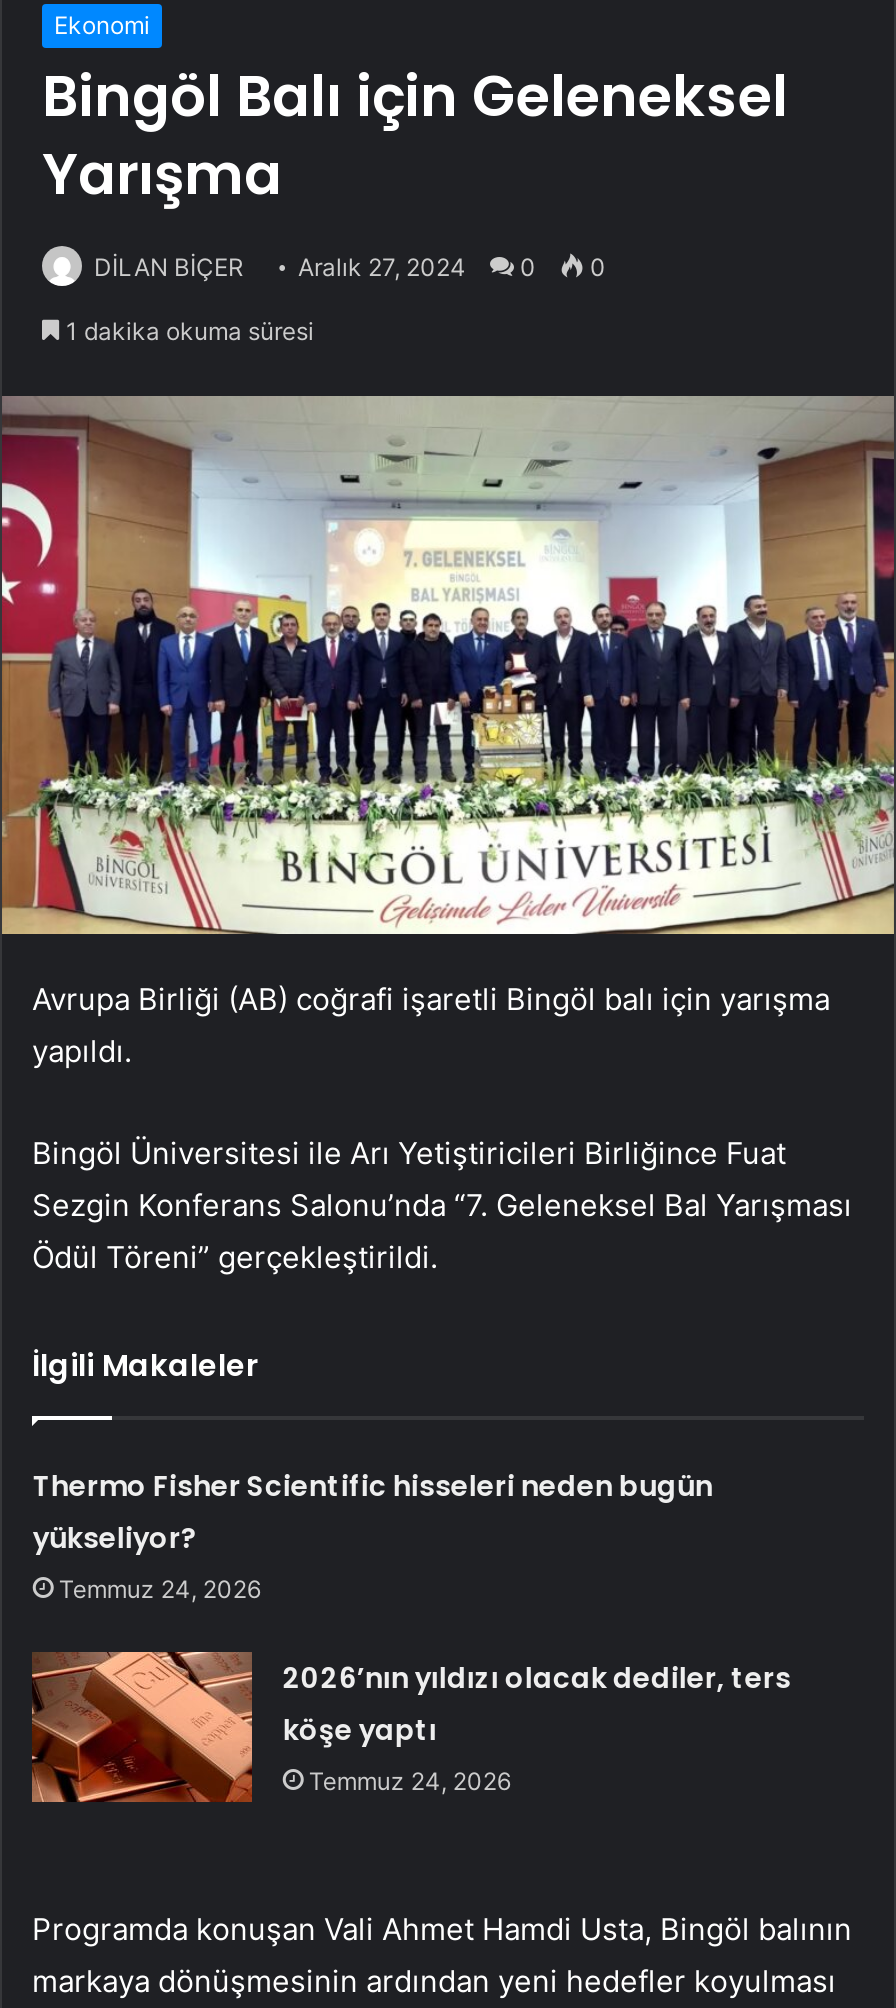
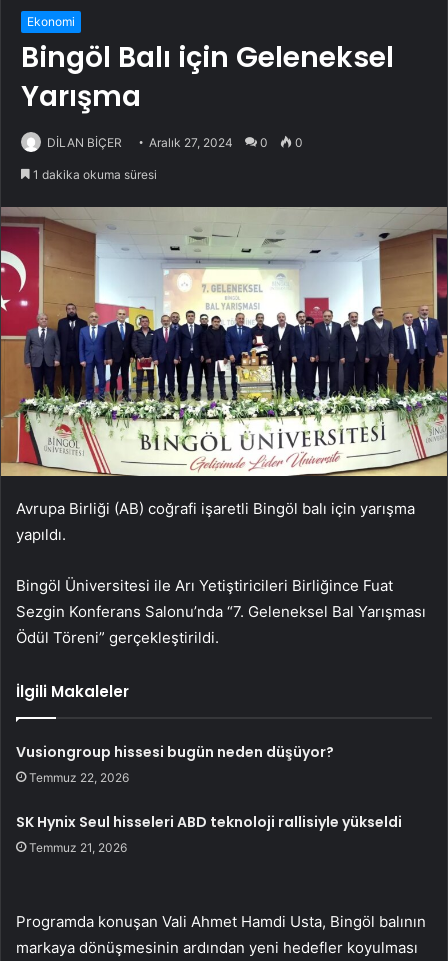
[33,1466,713,1604] Thermo Fisher Scientific hisseleri neden bugün | yükseliyor? | Temmuz 24, 2026 -> [16,742,334,785] Vusiongroup hissesi bugün neden düşüyor? | Temmuz 22, 2026
[283,1658,791,1796] 2026’nın yıldızı olacak dediler, ters | köşe yaptı | Temmuz 24, 2026 -> [16,812,402,855] SK Hynix Seul hisseleri ABD teknoloji rallisiyle yükseldi | Temmuz 21, 2026

